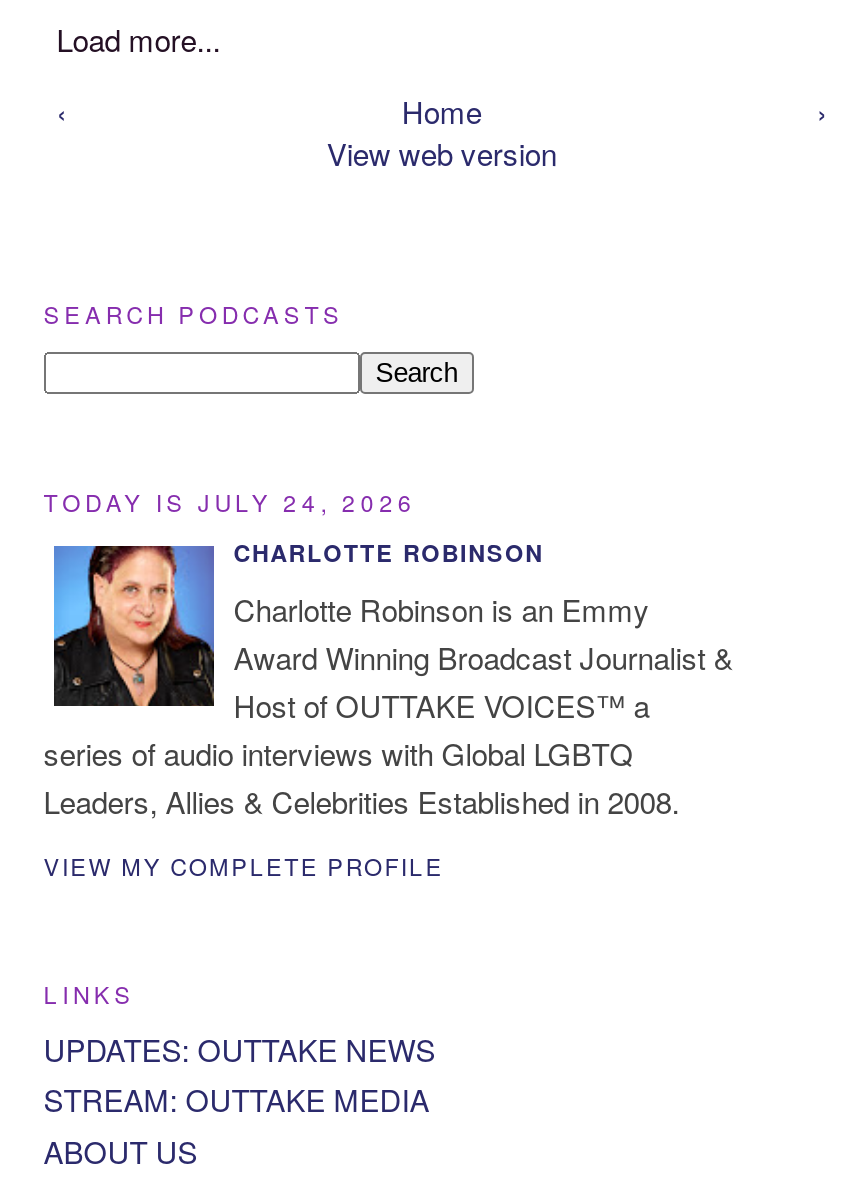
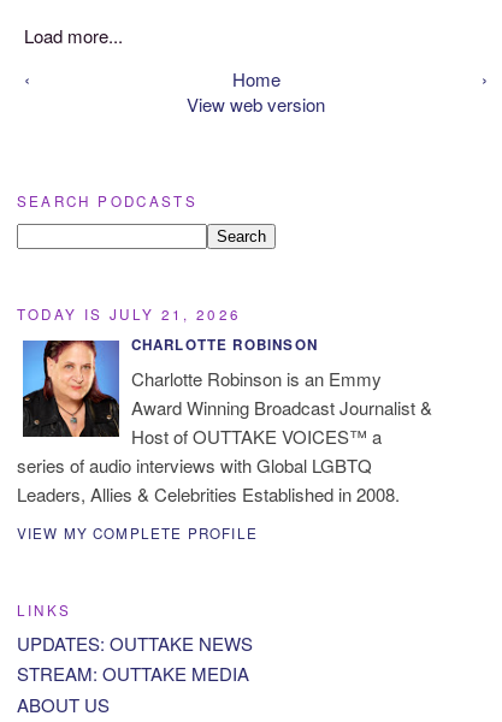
[44,486,417,518] TODAY IS JULY 24, 2026 -> [17,305,241,324] TODAY IS JULY 21, 2026

